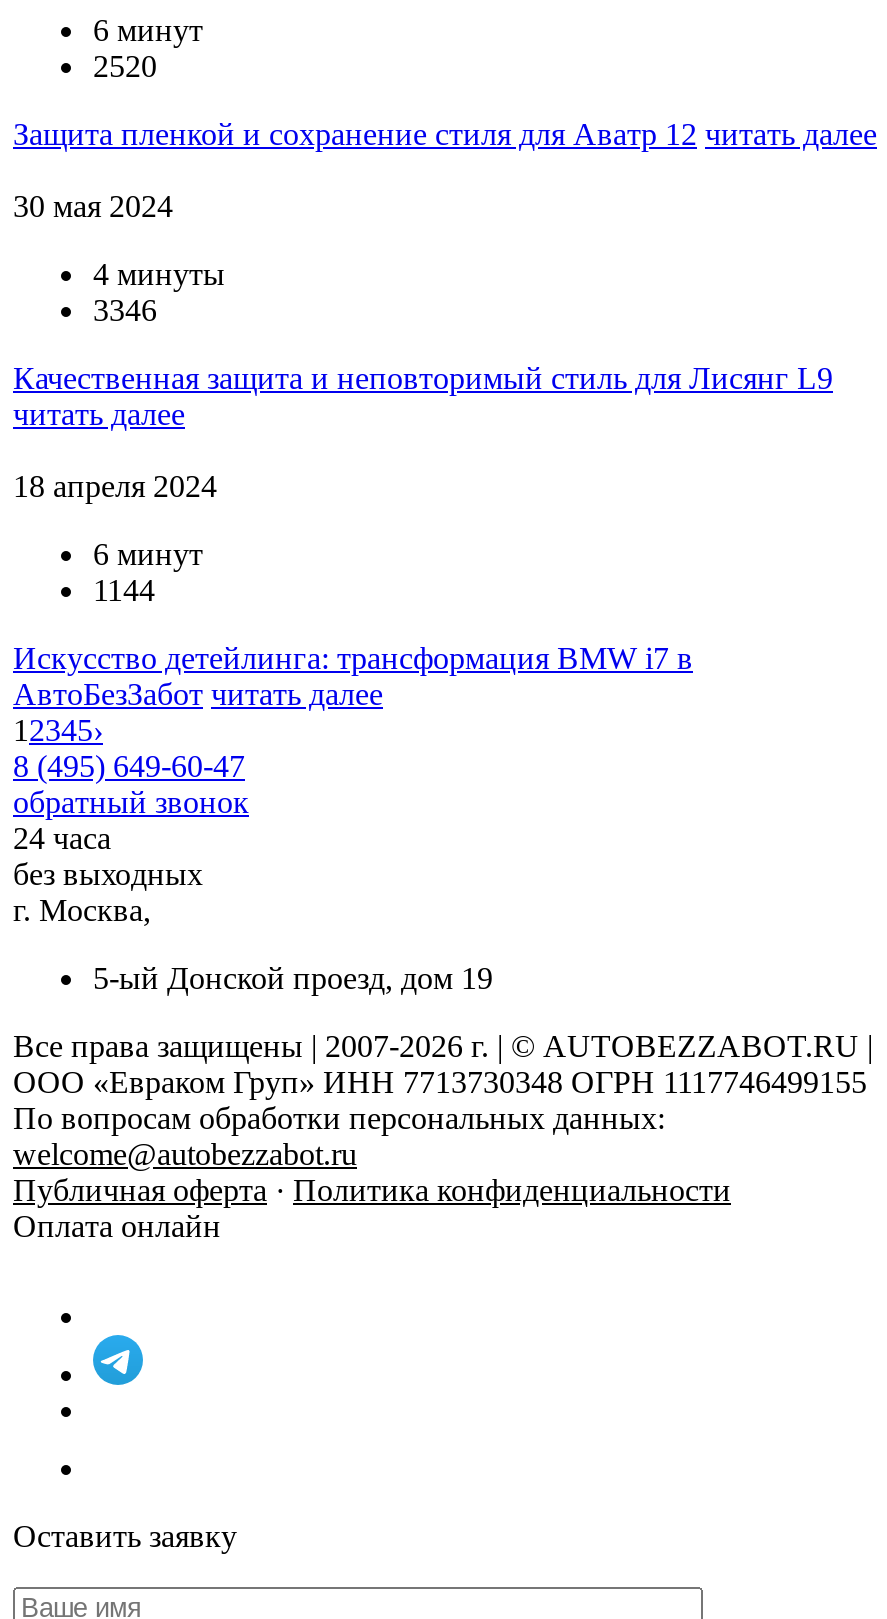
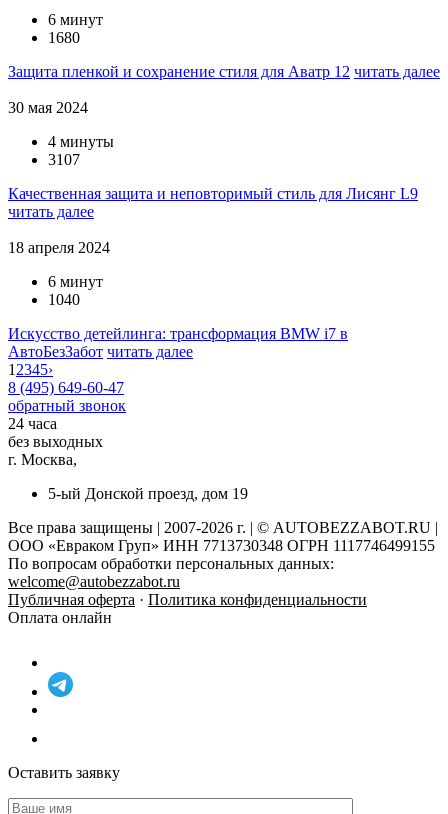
[93,49,157,83] 2520 -> [48,29,80,46] 1680
[93,293,157,327] 3346 -> [48,151,80,168] 3107
[93,573,155,607] 1144 -> [48,291,80,308] 1040

